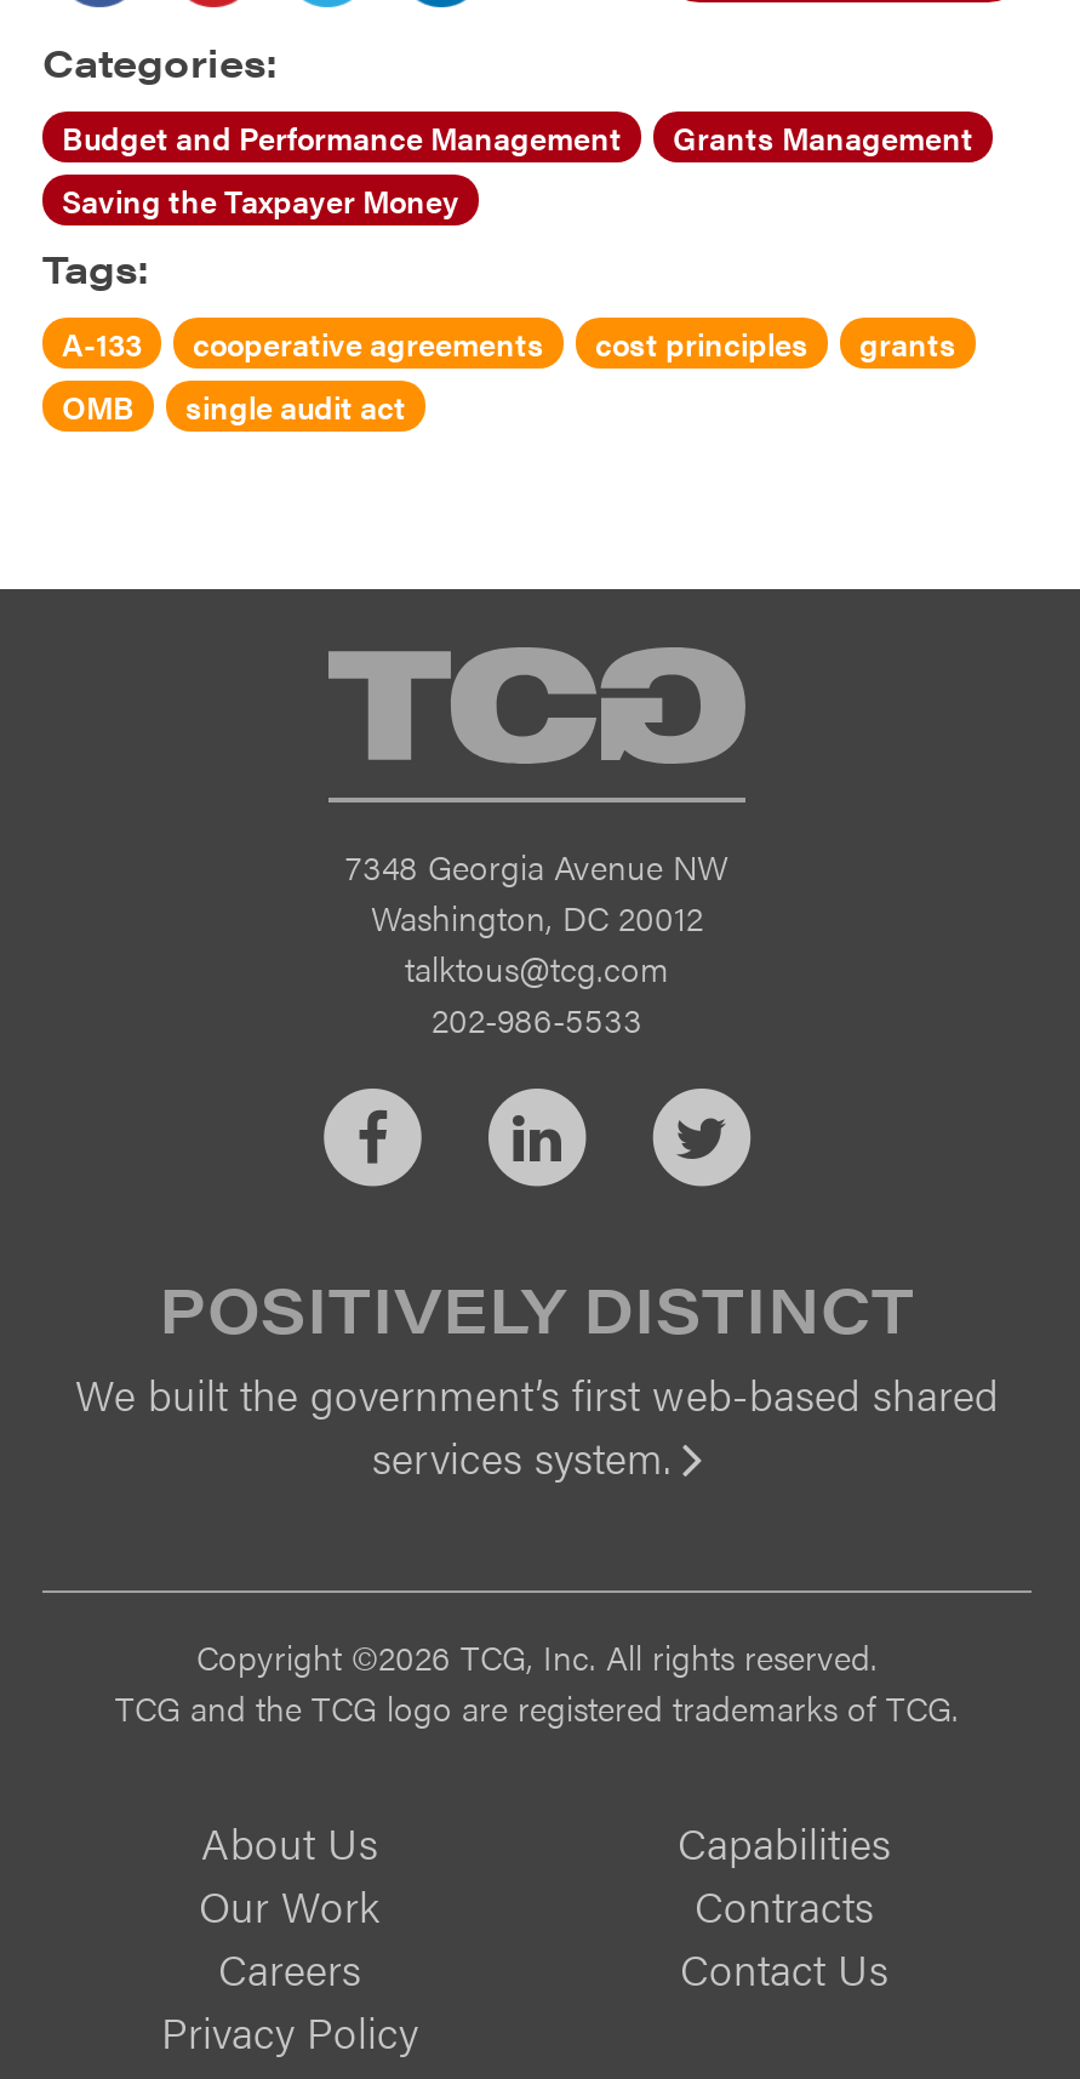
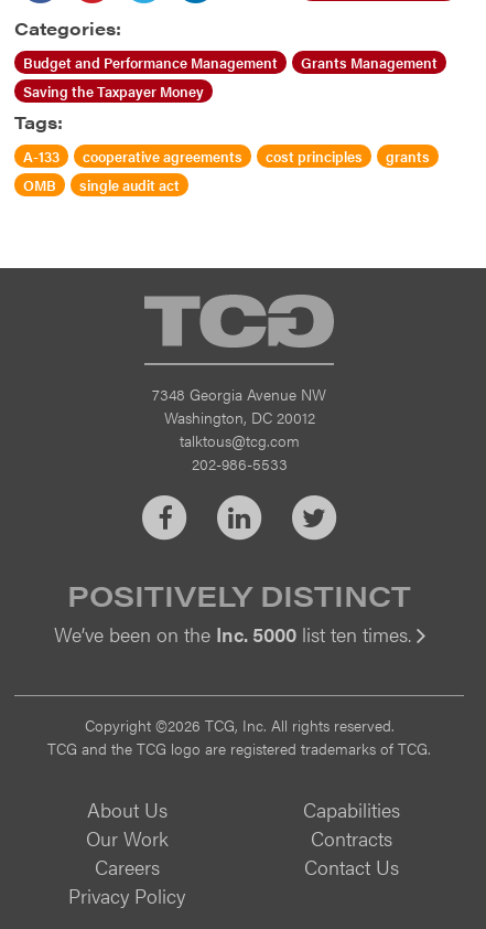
[75,1362,999,1486] We built the government’s first web-based shared | services system. -> [53,620,416,648] We’ve been on the Inc. 5000 list ten times.

